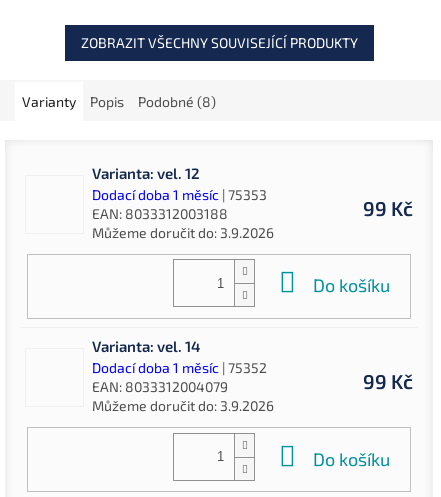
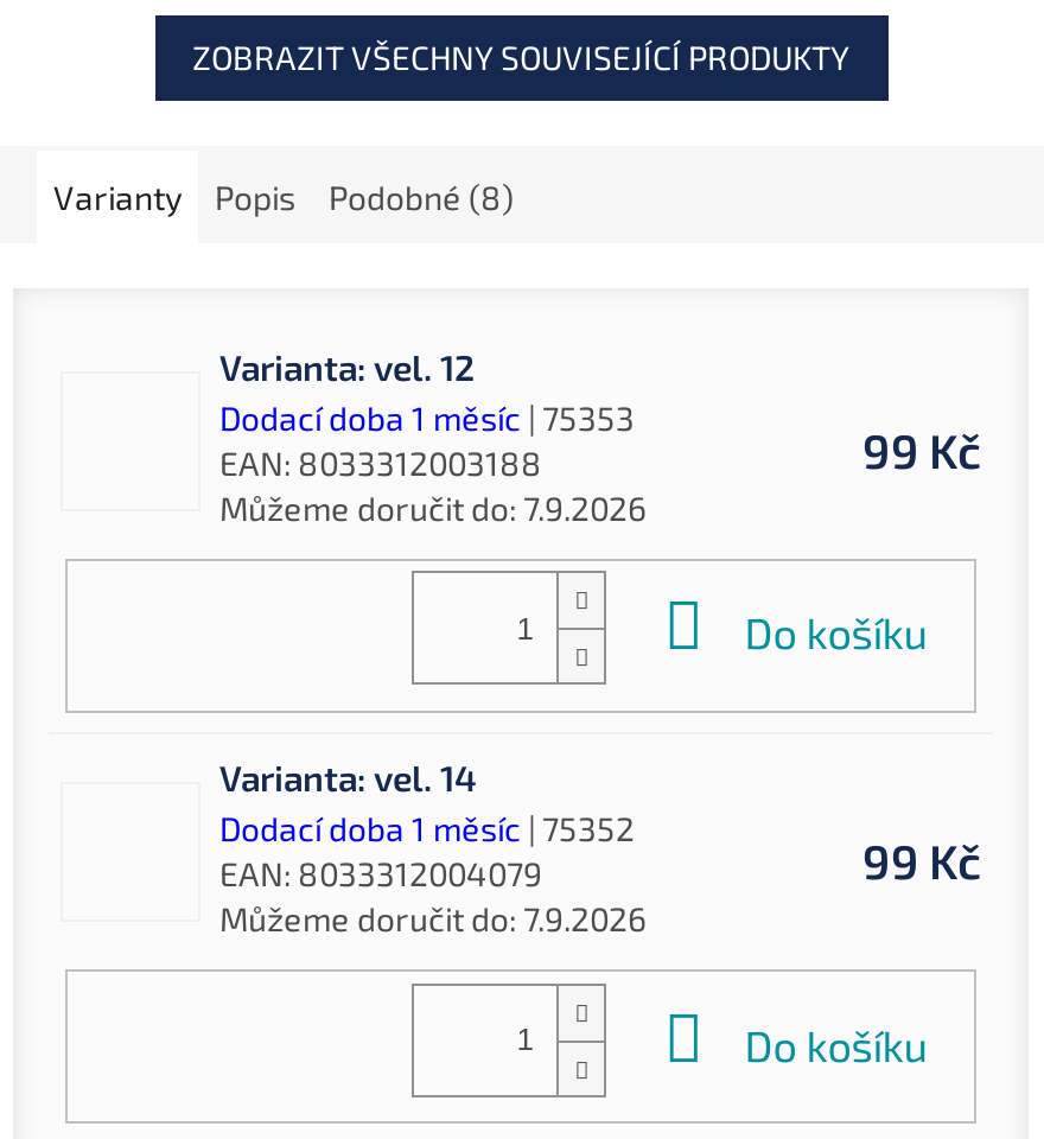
[92,224,274,241] Můžeme doručit do: 3.9.2026 -> [219,487,647,527] Můžeme doručit do: 7.9.2026
[92,397,274,414] Můžeme doručit do: 3.9.2026 -> [219,898,647,938] Můžeme doručit do: 7.9.2026

